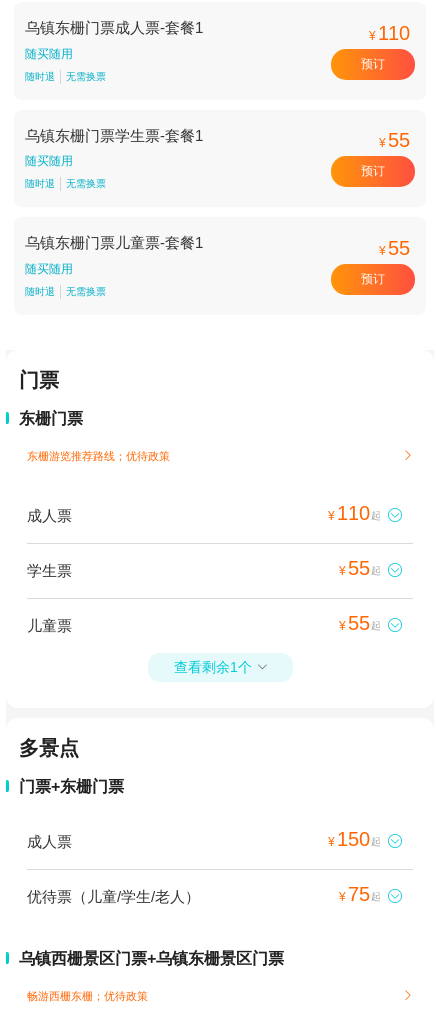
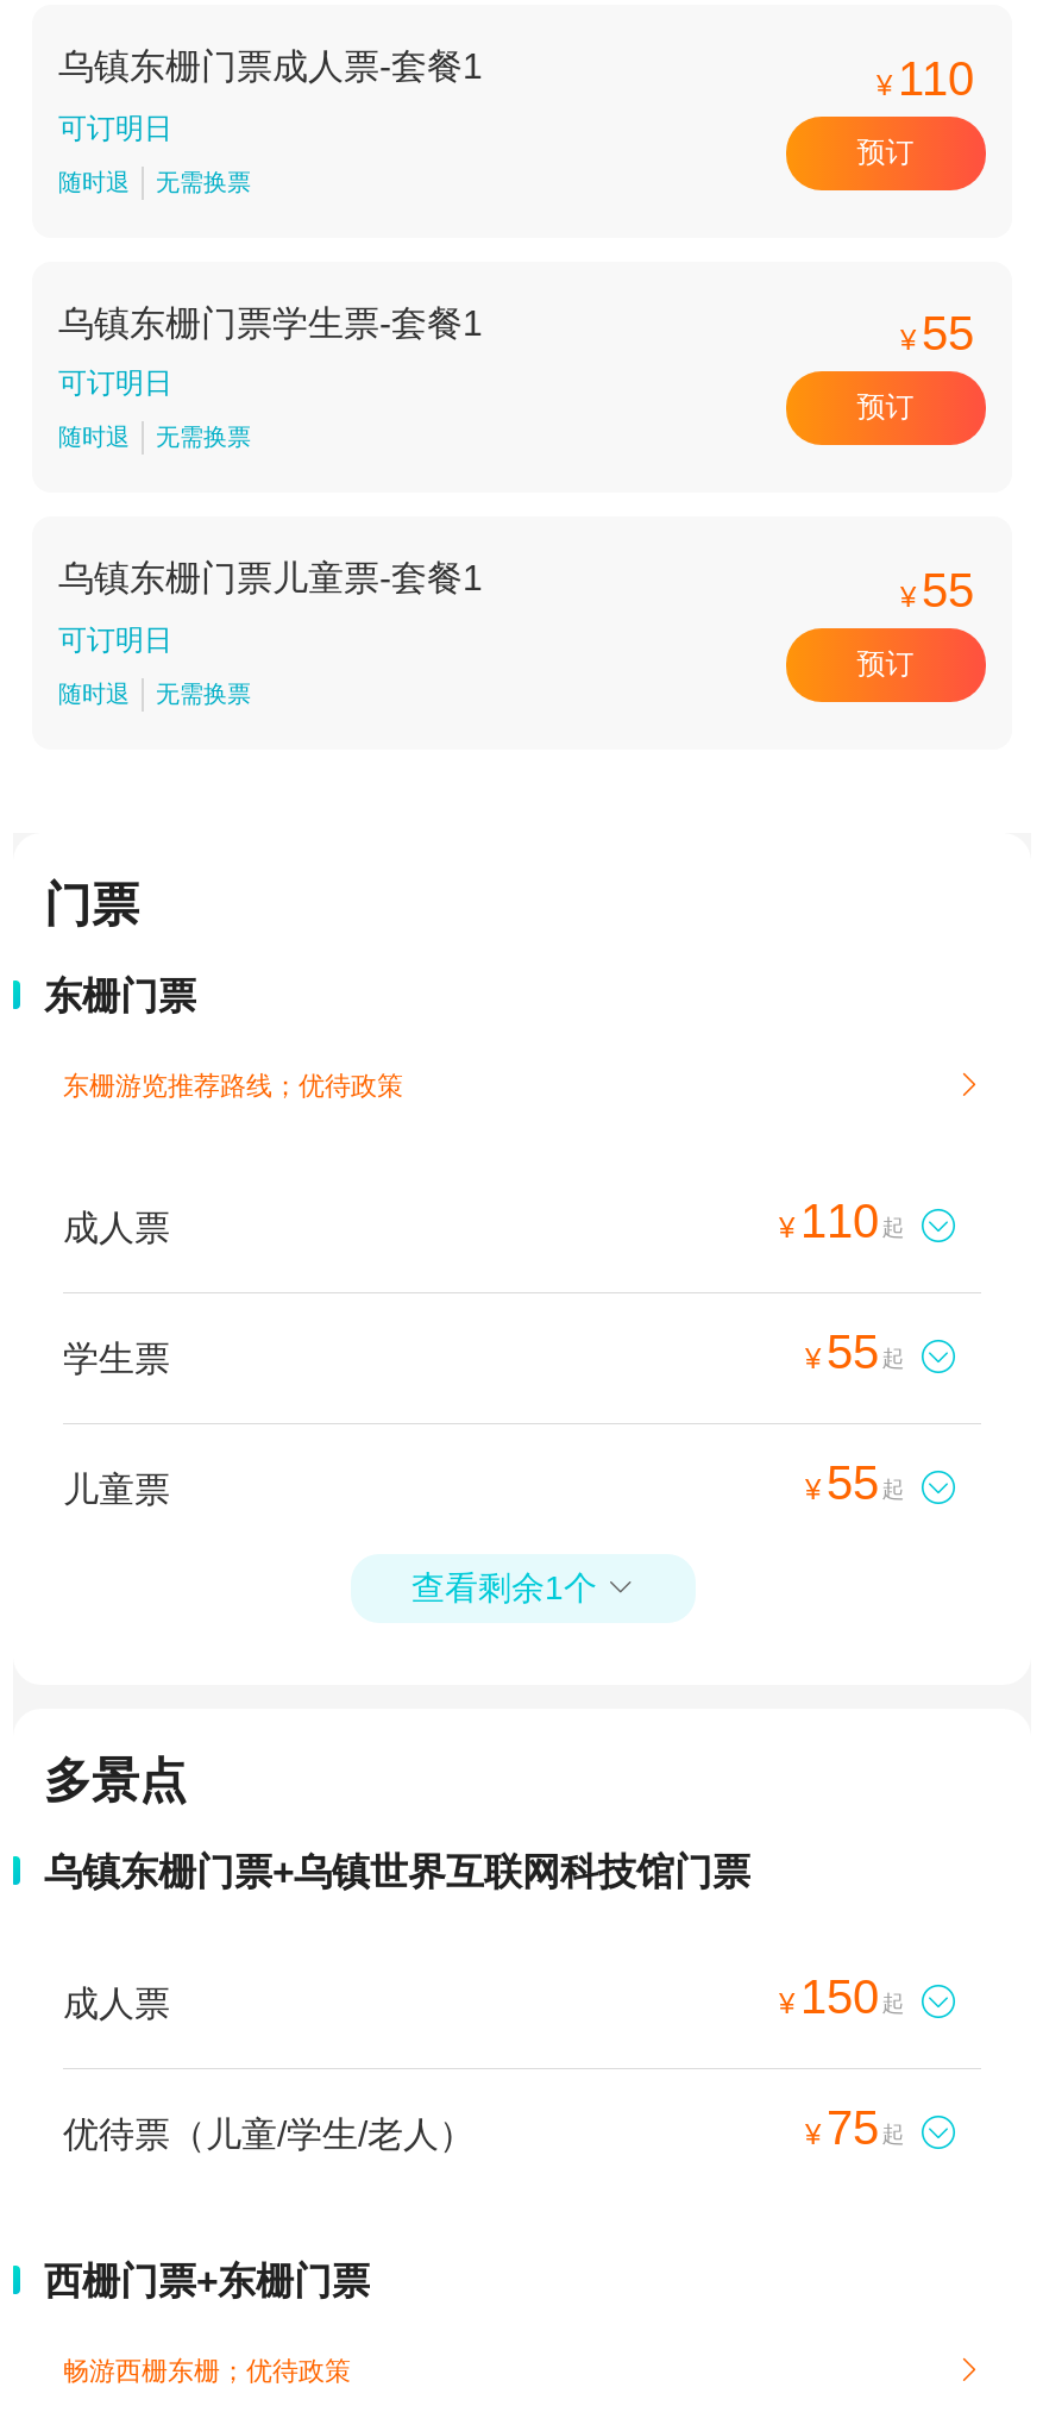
[25,47,73,61] 随买随用 -> [58,112,172,145] 可订明日
[25,154,73,168] 随买随用 -> [58,367,172,401] 可订明日
[25,262,73,276] 随买随用 -> [58,623,172,657] 可订明日
[19,778,124,795] 门票+东栅门票 -> [44,1851,750,1892] 乌镇东栅门票+乌镇世界互联网科技馆门票
[19,950,284,967] 乌镇西栅景区门票+乌镇东栅景区门票 -> [44,2261,370,2301] 西栅门票+东栅门票

